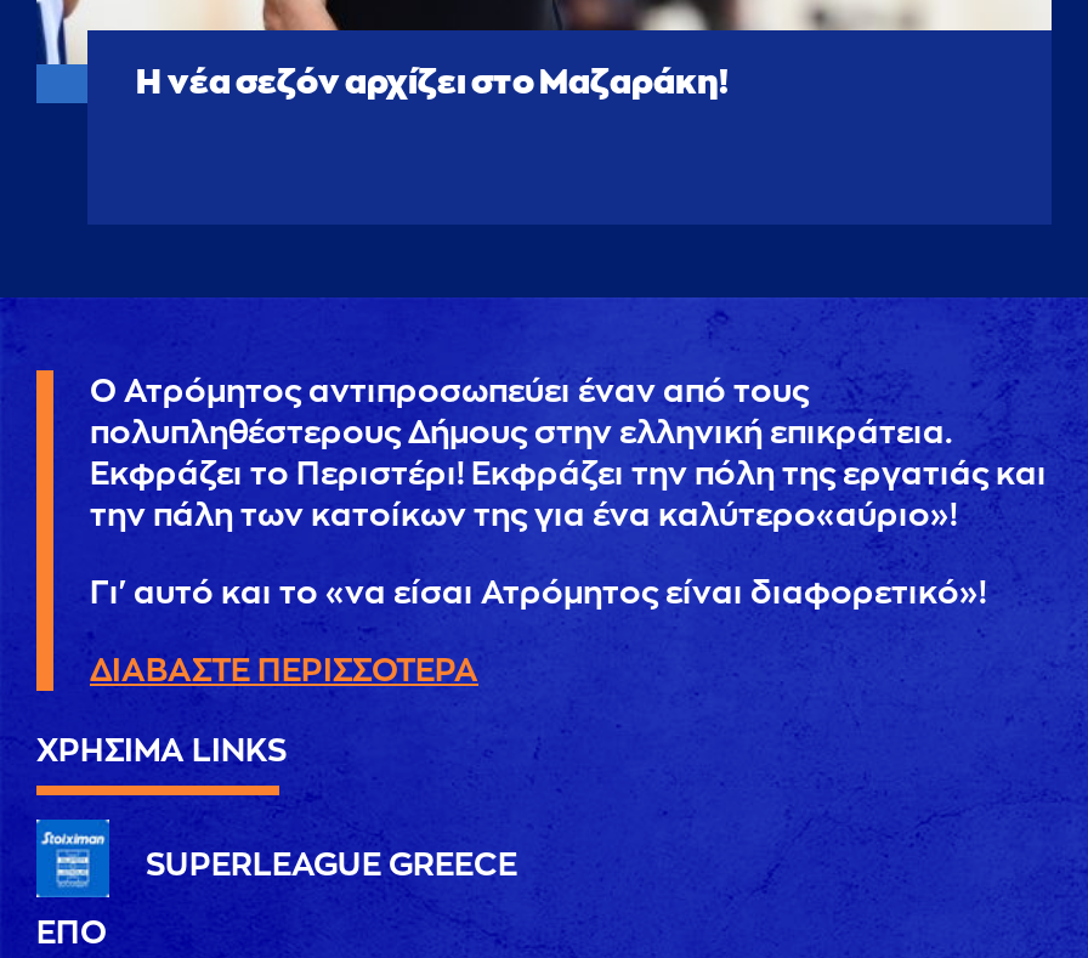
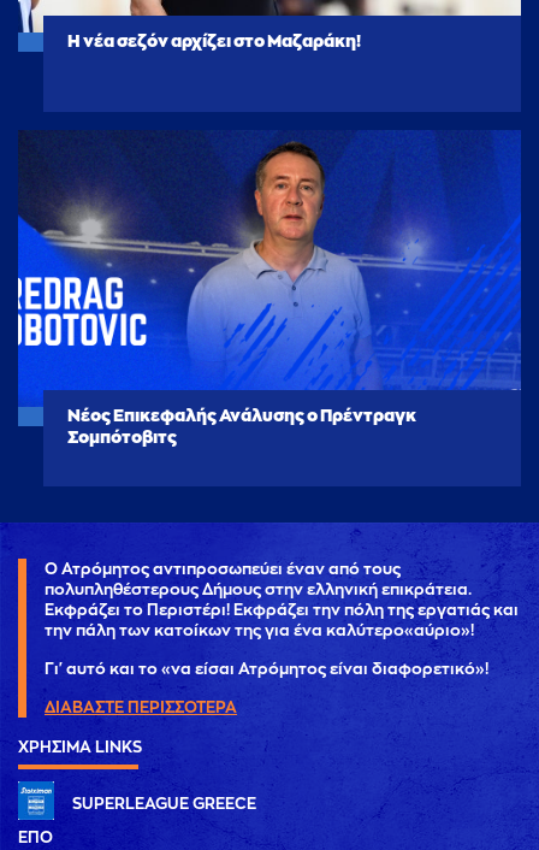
none -> [17,130,522,446] [image] | Νέος Επικεφαλής Ανάλυσης ο Πρέντραγκ | Σομπότοβιτς

